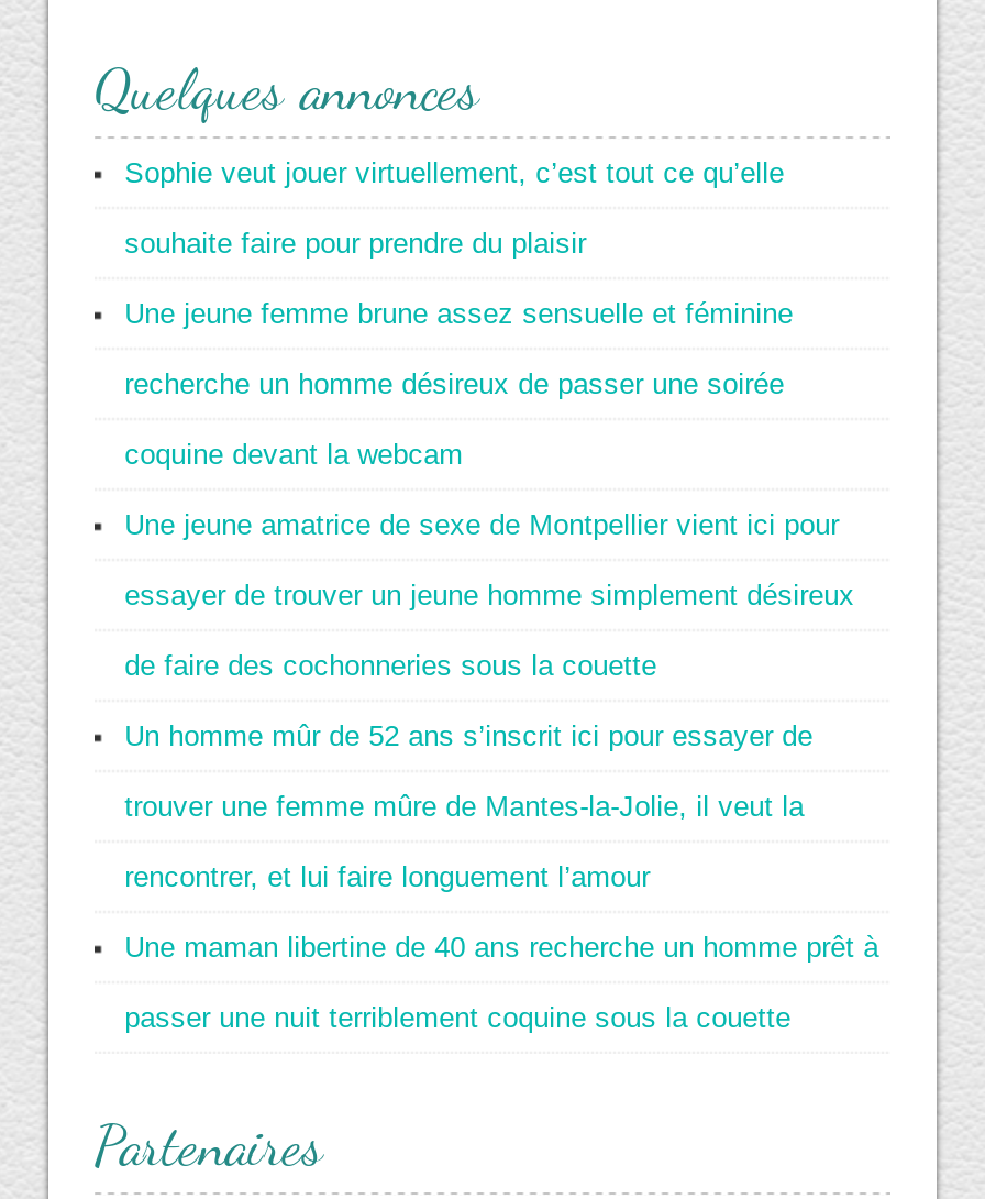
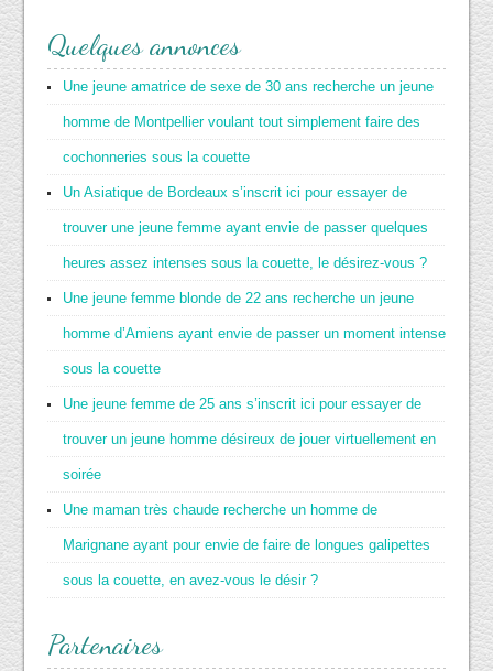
[124,157,879,1034] Sophie veut jouer virtuellement, c’est tout ce qu’elle | souhaite faire pour prendre du plaisir | Une jeune femme brune assez sensuelle et féminine | recherche un homme désireux de passer une soirée | coquine devant la webcam | Une jeune amatrice de sexe de Montpellier vient ici pour | essayer de trouver un jeune homme simplement désireux | de faire des cochonneries sous la couette | Un homme mûr de 52 ans s’inscrit ici pour essayer de | trouver une femme mûre de Mantes-la-Jolie, il veut la | rencontrer, et lui faire longuement l’amour | Une maman libertine de 40 ans recherche un homme prêt à | passer une nuit terriblement coquine sous la couette -> [62,78,445,589] Une jeune amatrice de sexe de 30 ans recherche un jeune | homme de Montpellier voulant tout simplement faire des | cochonneries sous la couette | Un Asiatique de Bordeaux s’inscrit ici pour essayer de | trouver une jeune femme ayant envie de passer quelques | heures assez intenses sous la couette, le désirez-vous ? | Une jeune femme blonde de 22 ans recherche un jeune | homme d’Amiens ayant envie de passer un moment intense | sous la couette | Une jeune femme de 25 ans s’inscrit ici pour essayer de | trouver un jeune homme désireux de jouer virtuellement en | soirée | Une maman très chaude recherche un homme de | Marignane ayant pour envie de faire de longues galipettes | sous la couette, en avez-vous le désir ?

